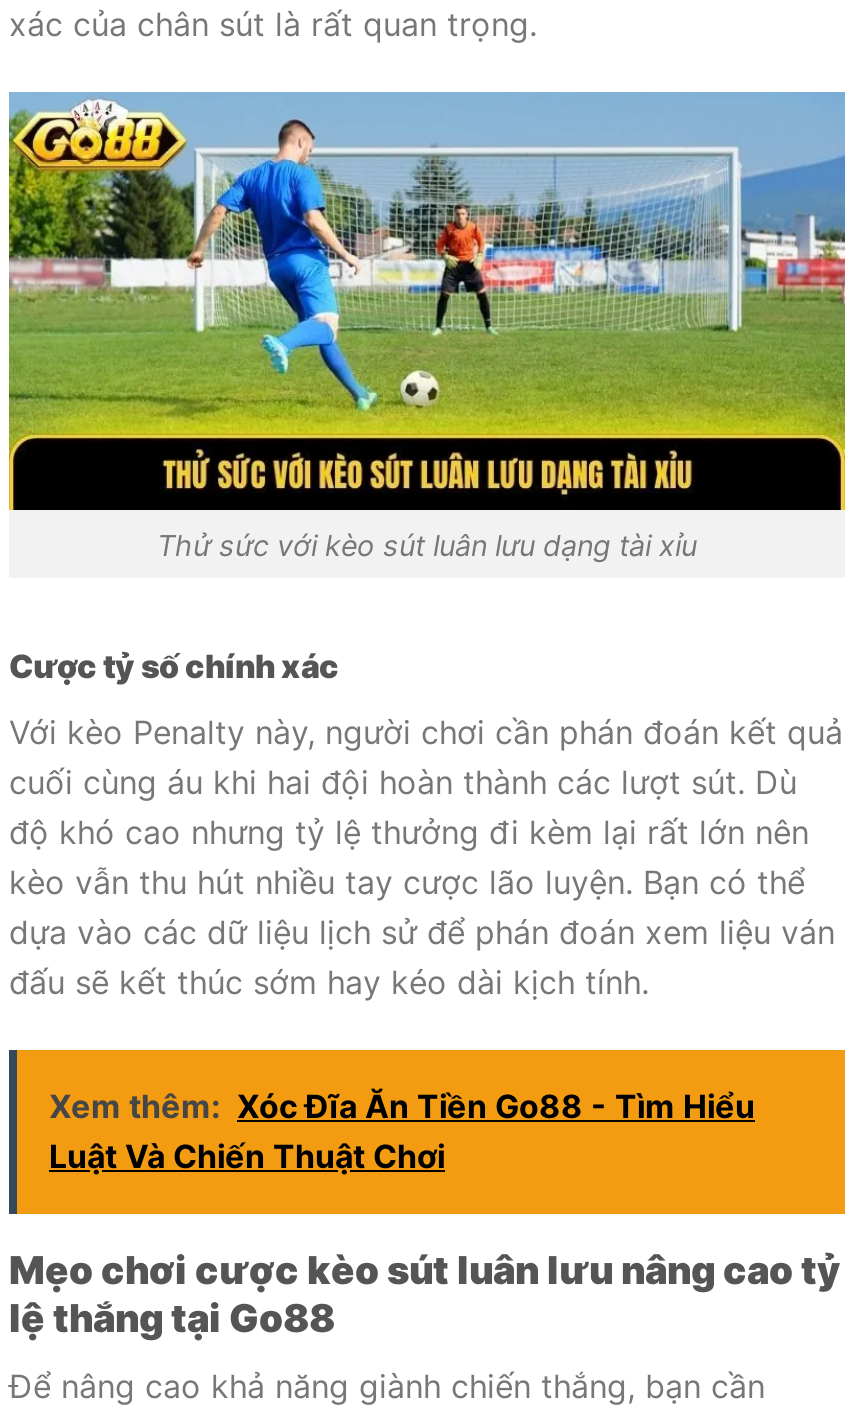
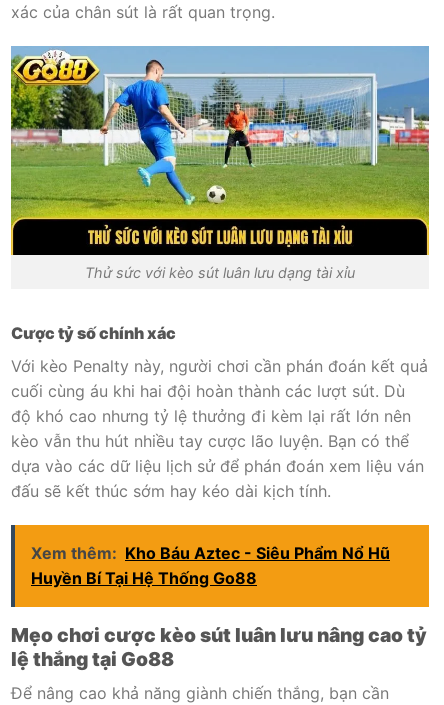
[49,1086,755,1176] Xem thêm: Xóc Đĩa Ăn Tiền Go88 - Tìm Hiểu | Luật Và Chiến Thuật Chơi -> [31,543,390,588] Xem thêm: Kho Báu Aztec - Siêu Phẩm Nổ Hũ | Huyền Bí Tại Hệ Thống Go88

